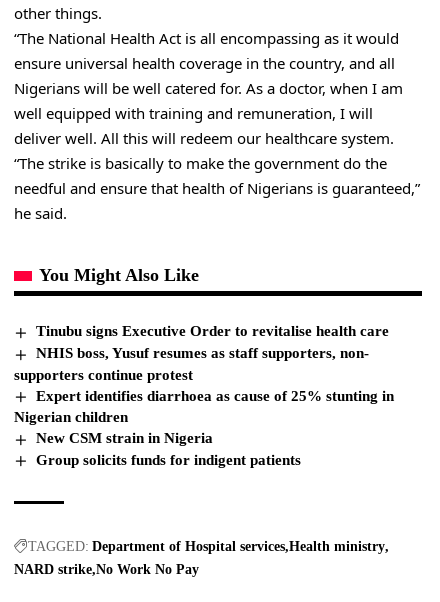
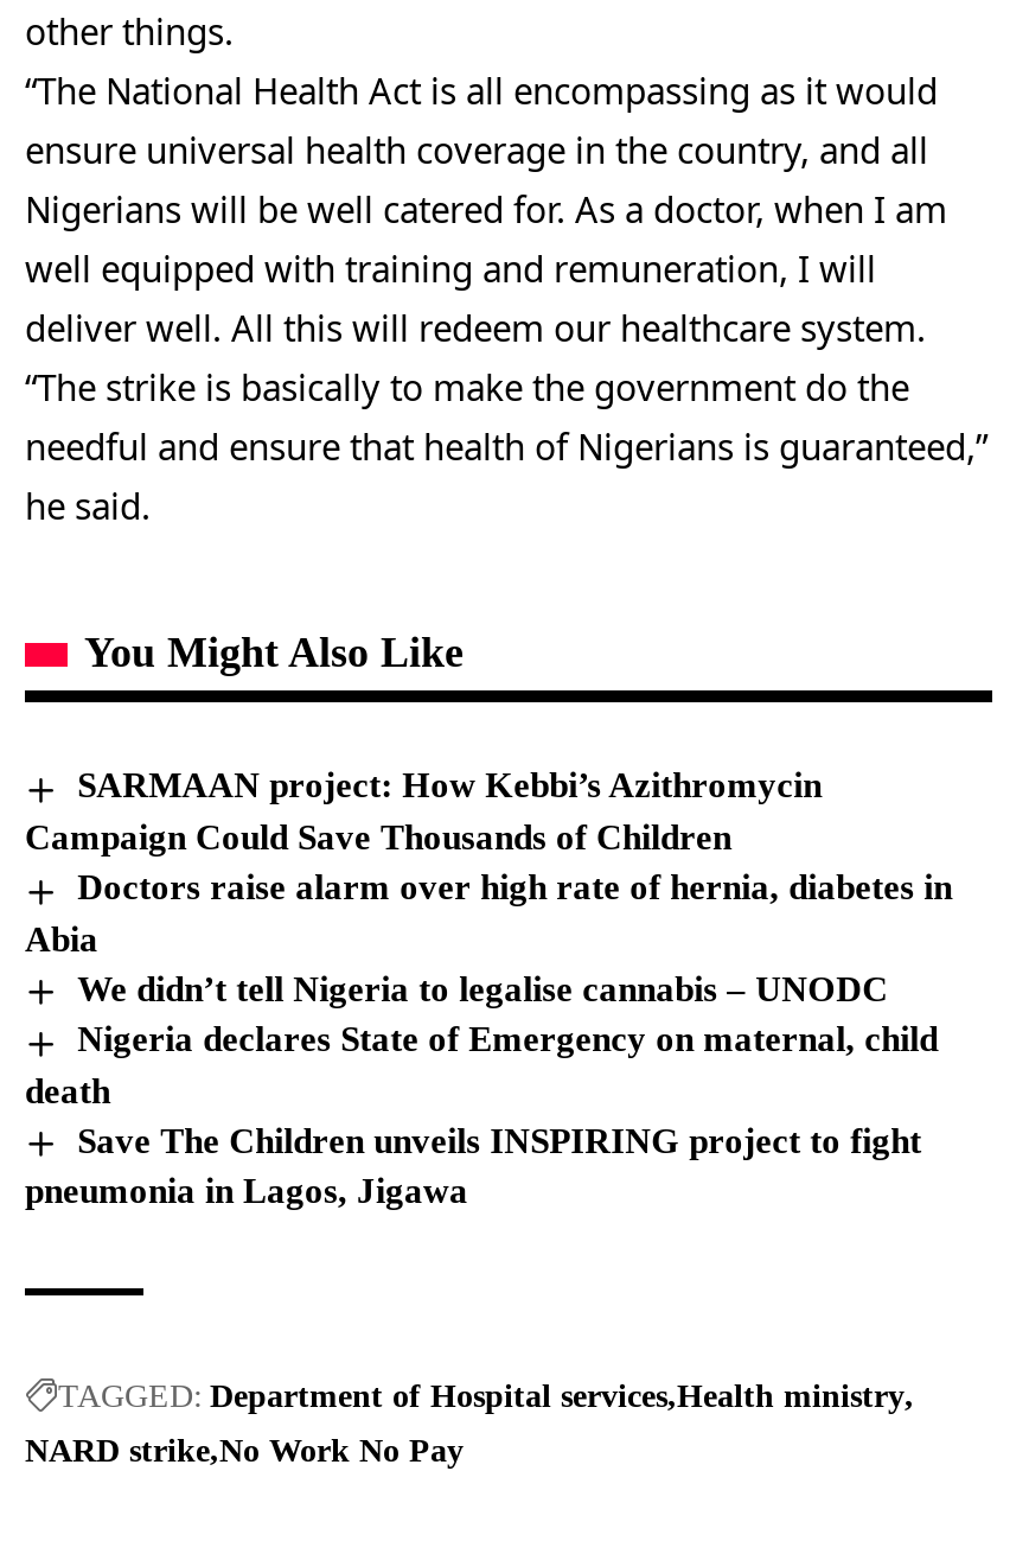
[14,323,394,468] Tinubu signs Executive Order to revitalise health care | NHIS boss, Yusuf resumes as staff supporters, non- | supporters continue protest | Expert identifies diarrhoea as cause of 25% stunting in | Nigerian children | New CSM strain in Nigeria | Group solicits funds for indigent patients -> [25,768,952,1211] SARMAAN project: How Kebbi’s Azithromycin | Campaign Could Save Thousands of Children | Doctors raise alarm over high rate of hernia, diabetes in | Abia | We didn’t tell Nigeria to legalise cannabis – UNODC | Nigeria declares State of Emergency on maternal, child | death | Save The Children unveils INSPIRING project to fight | pneumonia in Lagos, Jigawa

